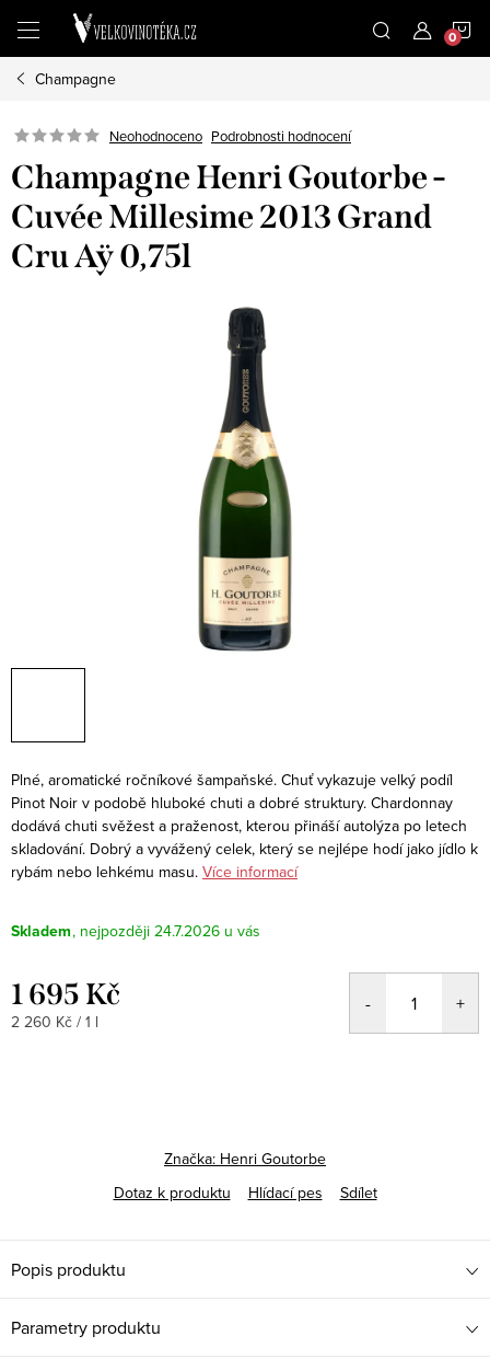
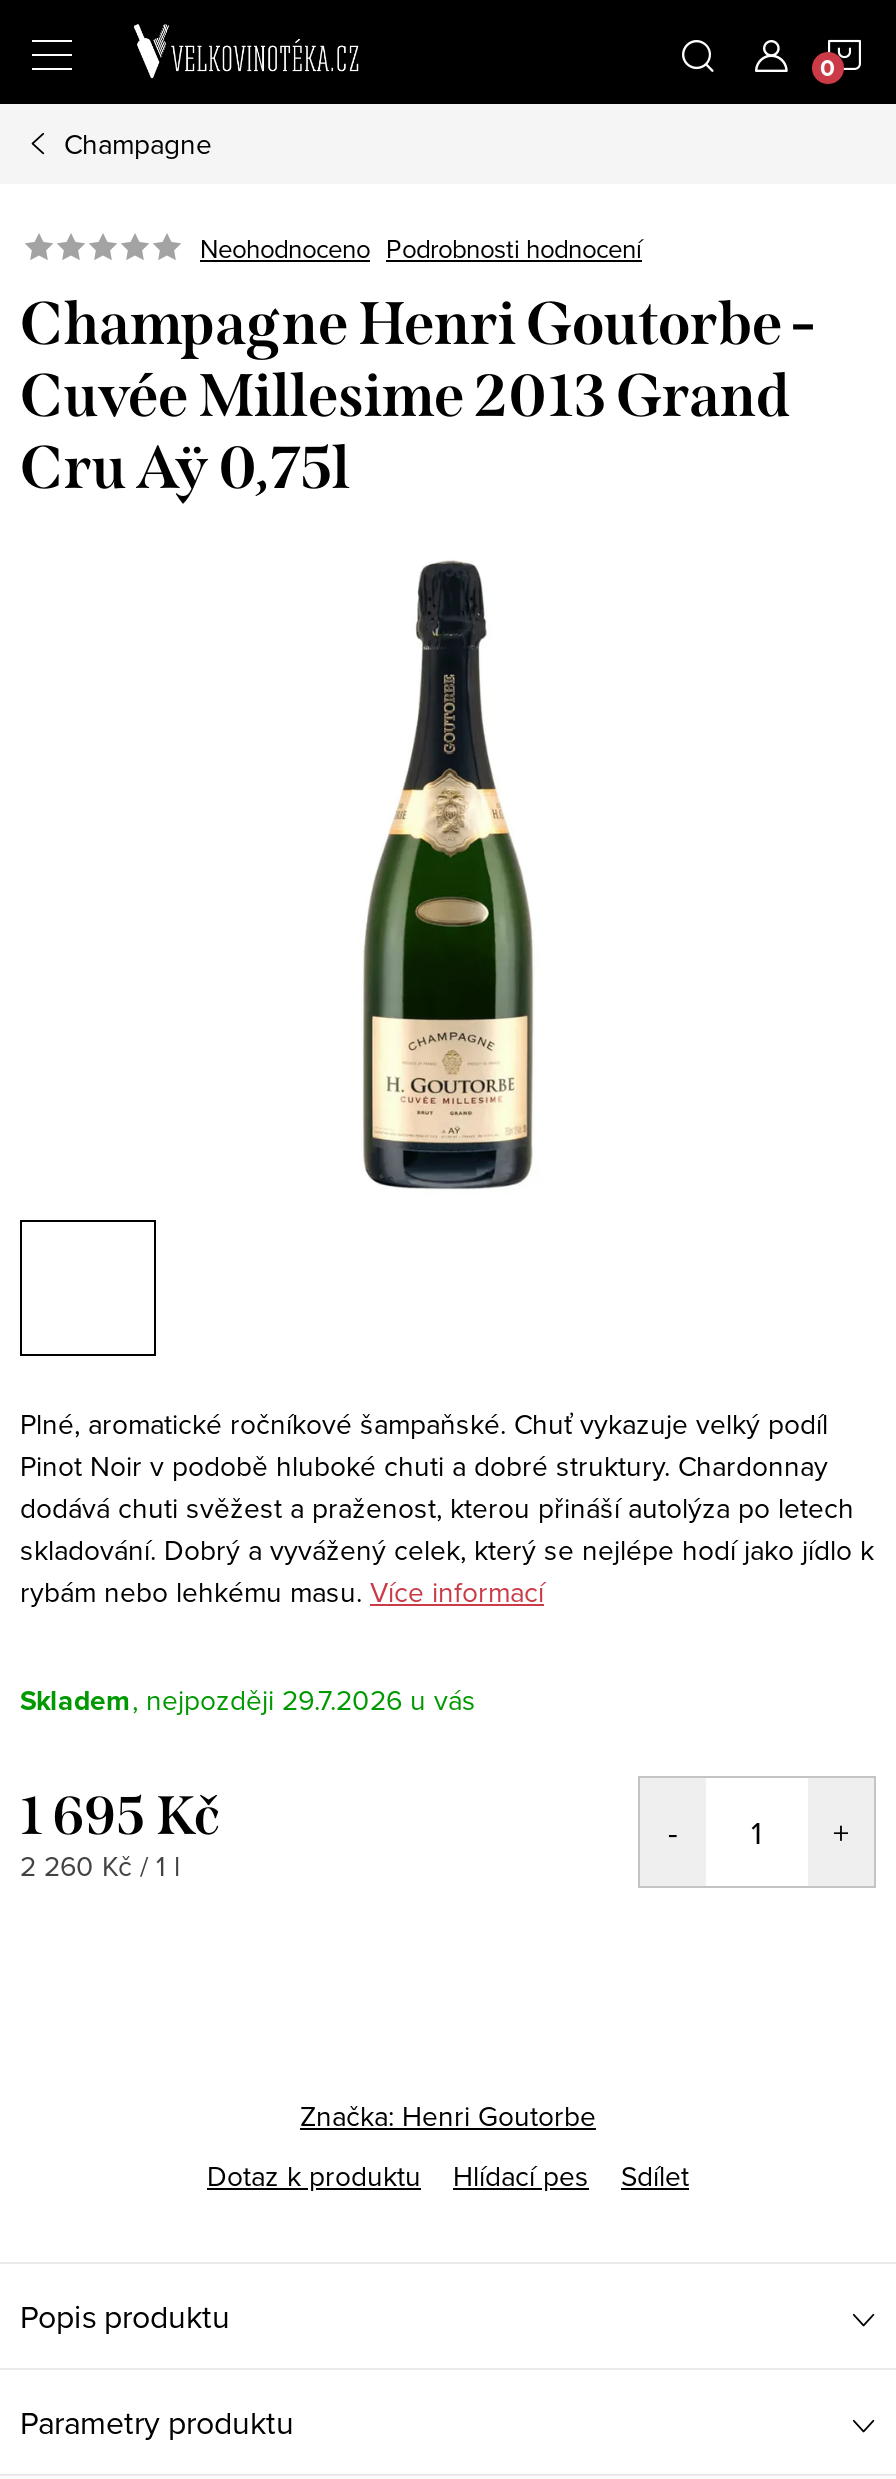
[150,920,224,942] 24.7.2026 -> [274,1680,410,1720] 29.7.2026

